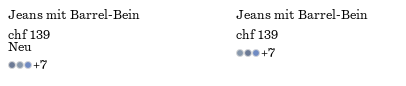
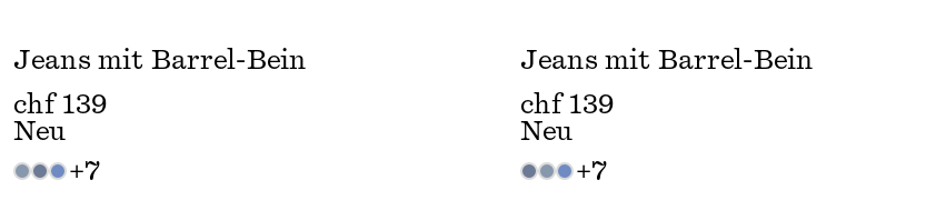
none -> [520,118,574,144] Neu

